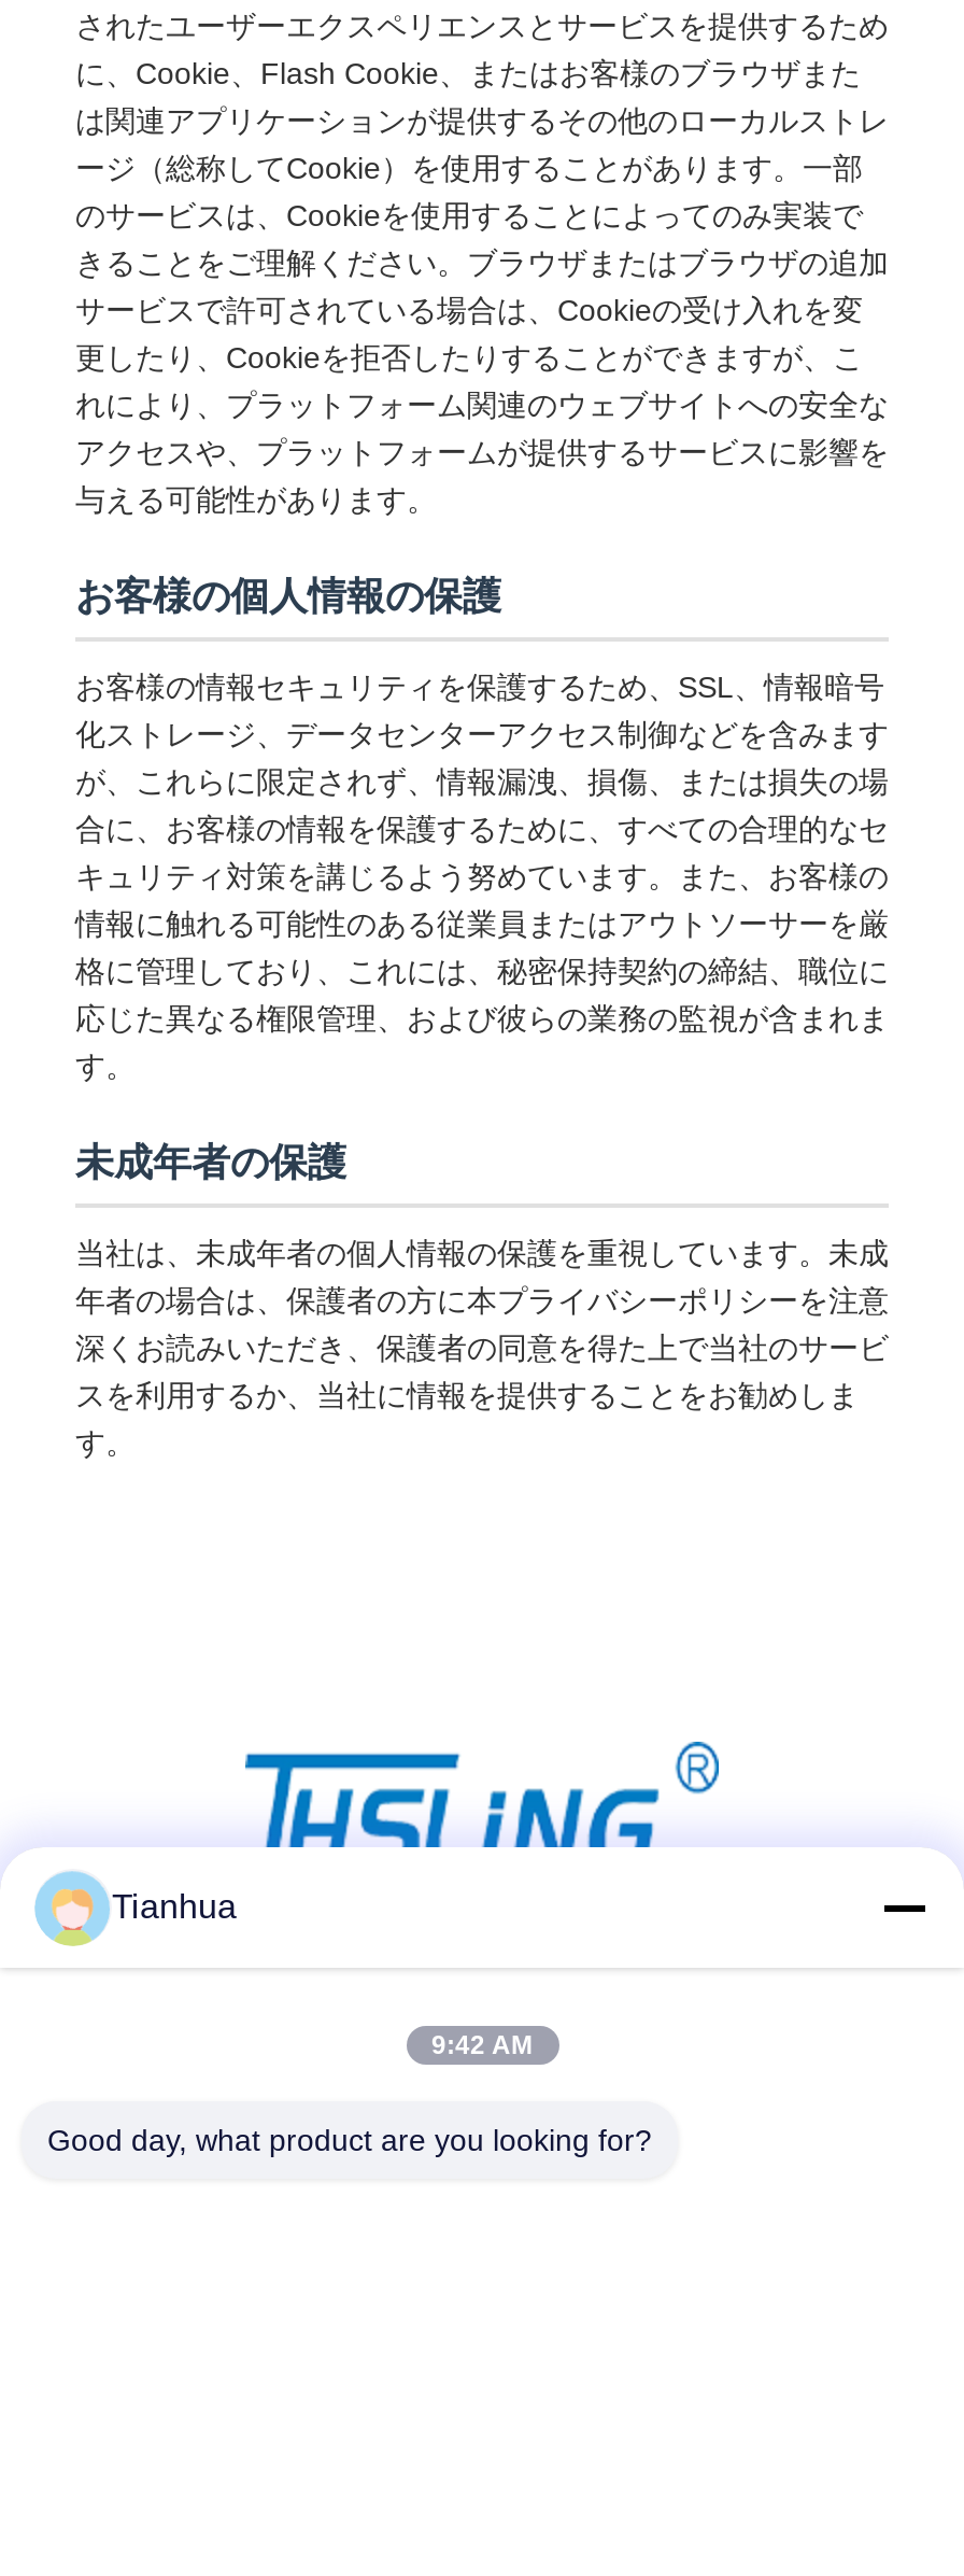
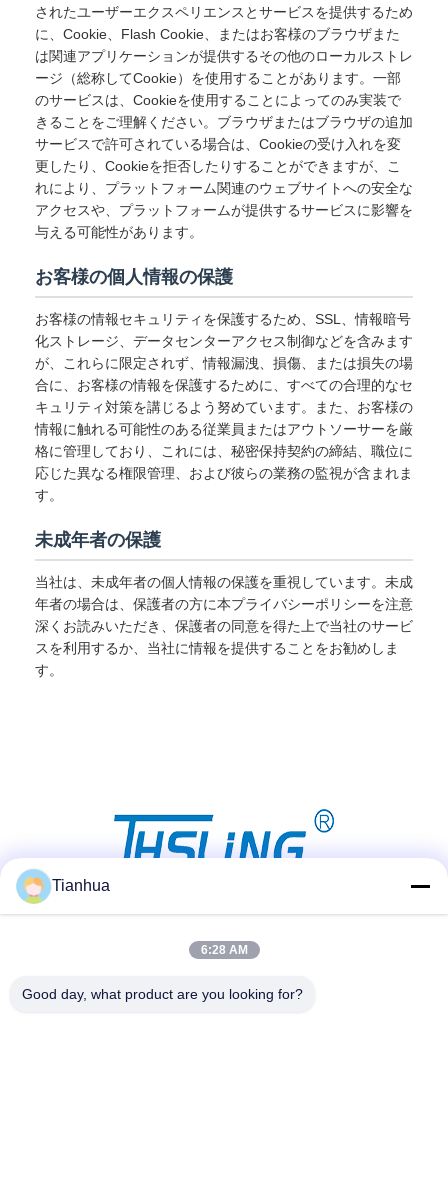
[431,2030,533,2060] 9:42 AM -> [200,943,247,957] 6:28 AM

